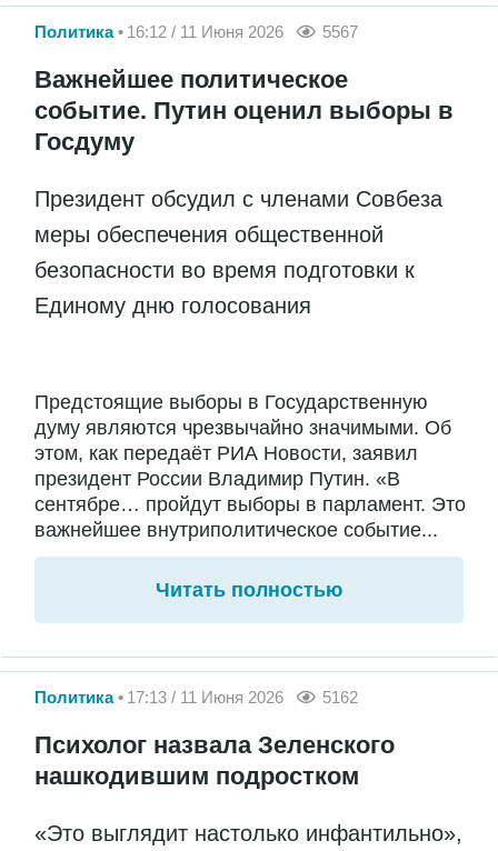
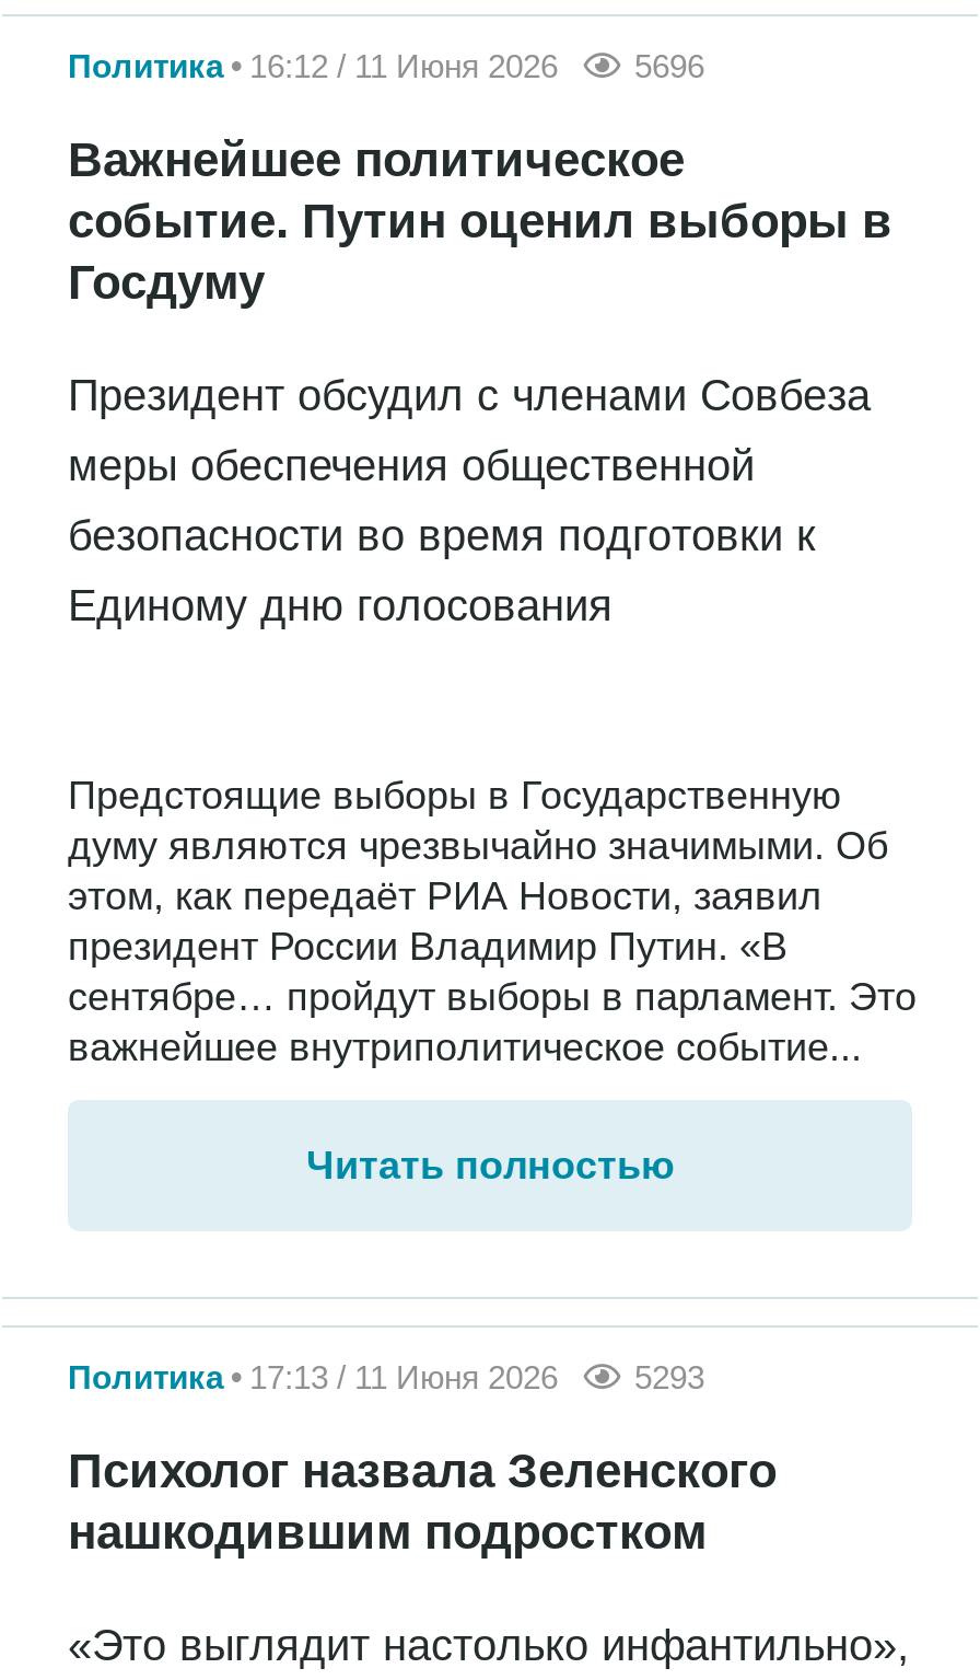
[322,22,358,41] 5567 -> [634,47,704,84] 5696
[322,688,358,707] 5162 -> [634,1359,704,1396] 5293

